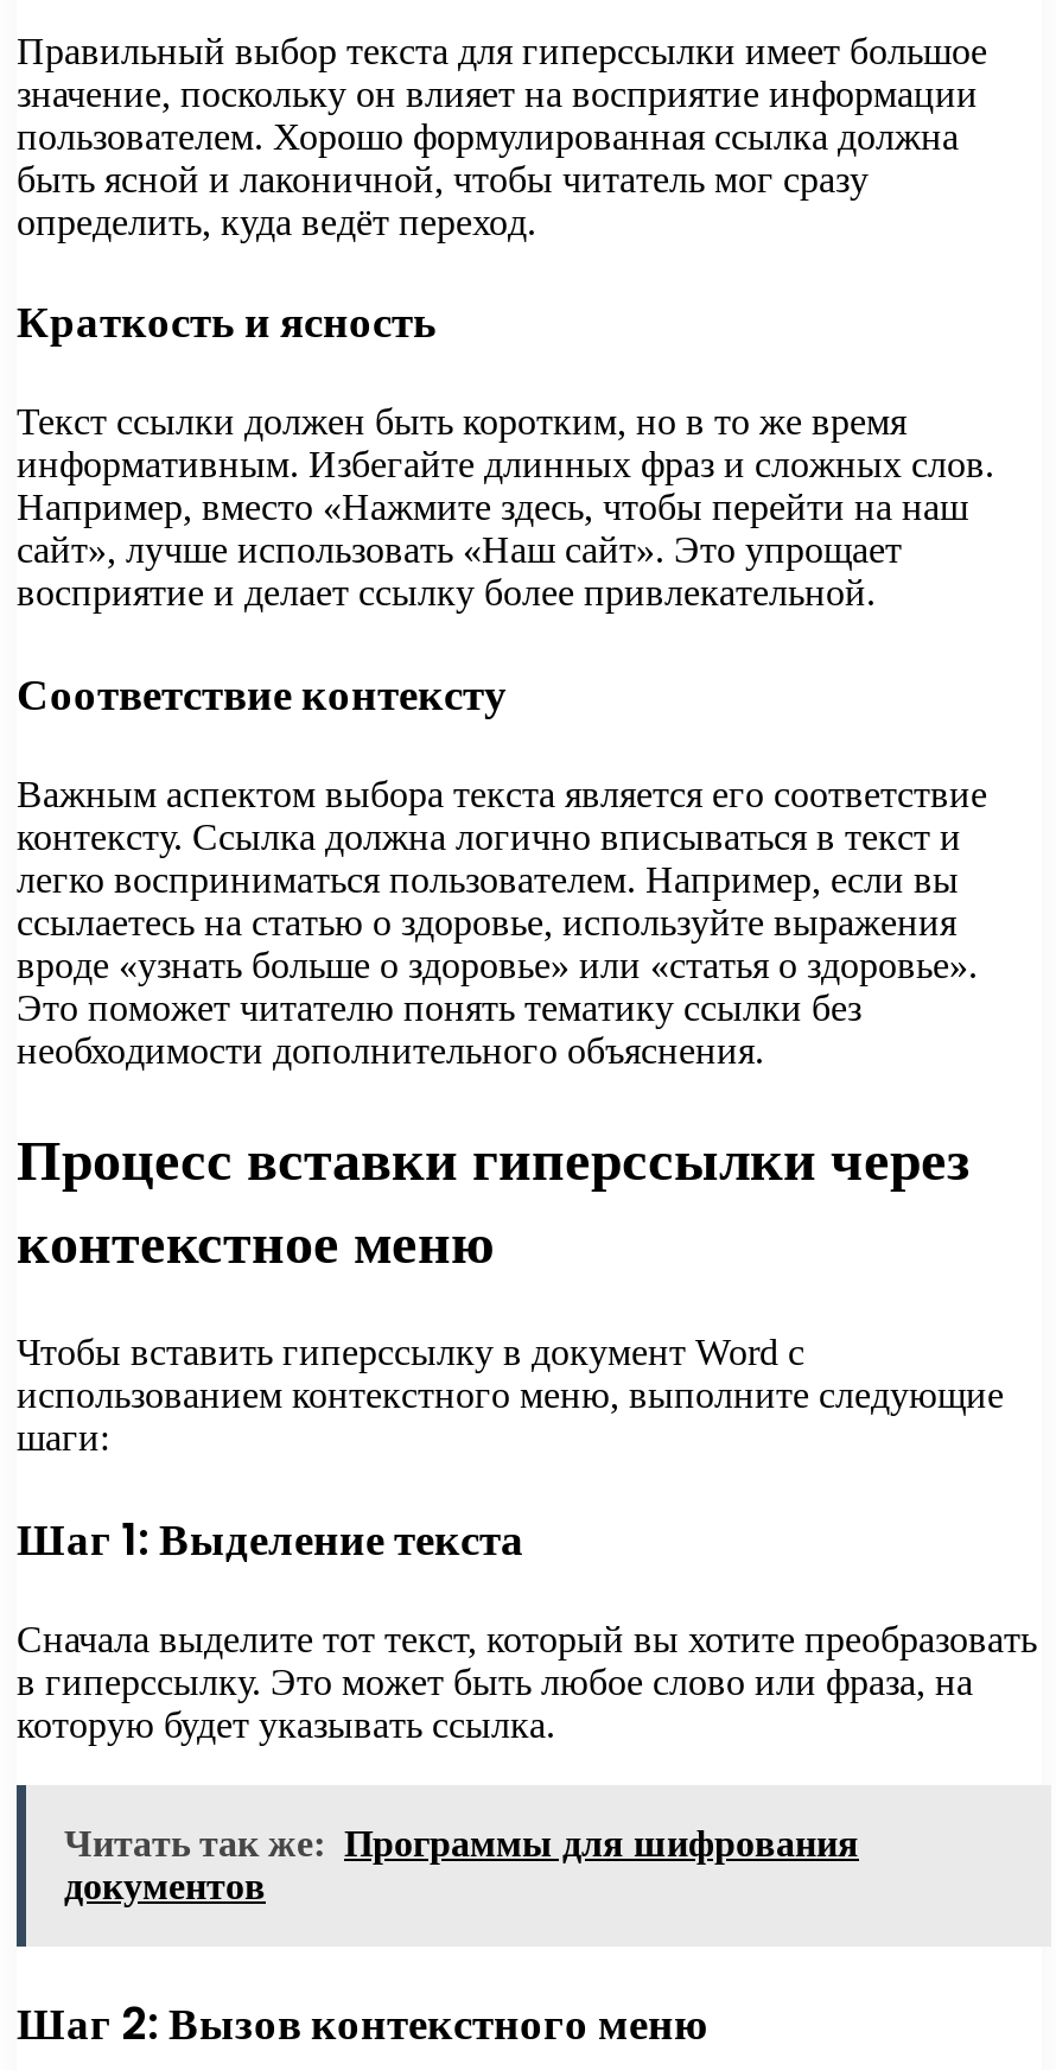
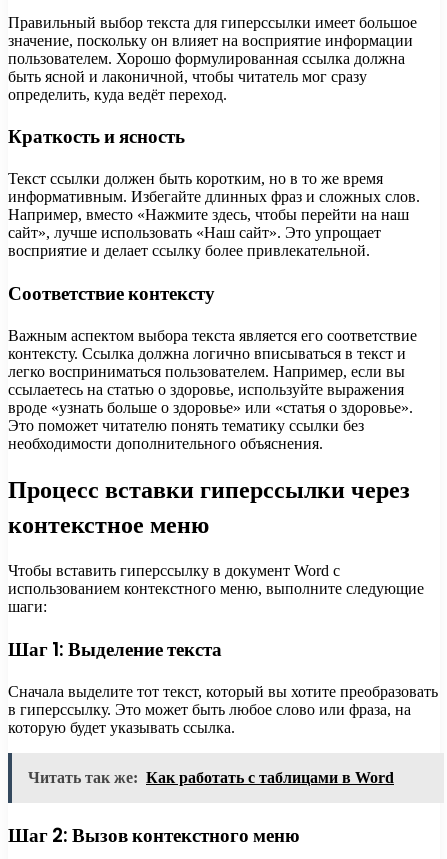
[64,1823,859,1906] Читать так же: Программы для шифрования | документов -> [28,769,394,786] Читать так же: Как работать с таблицами в Word

